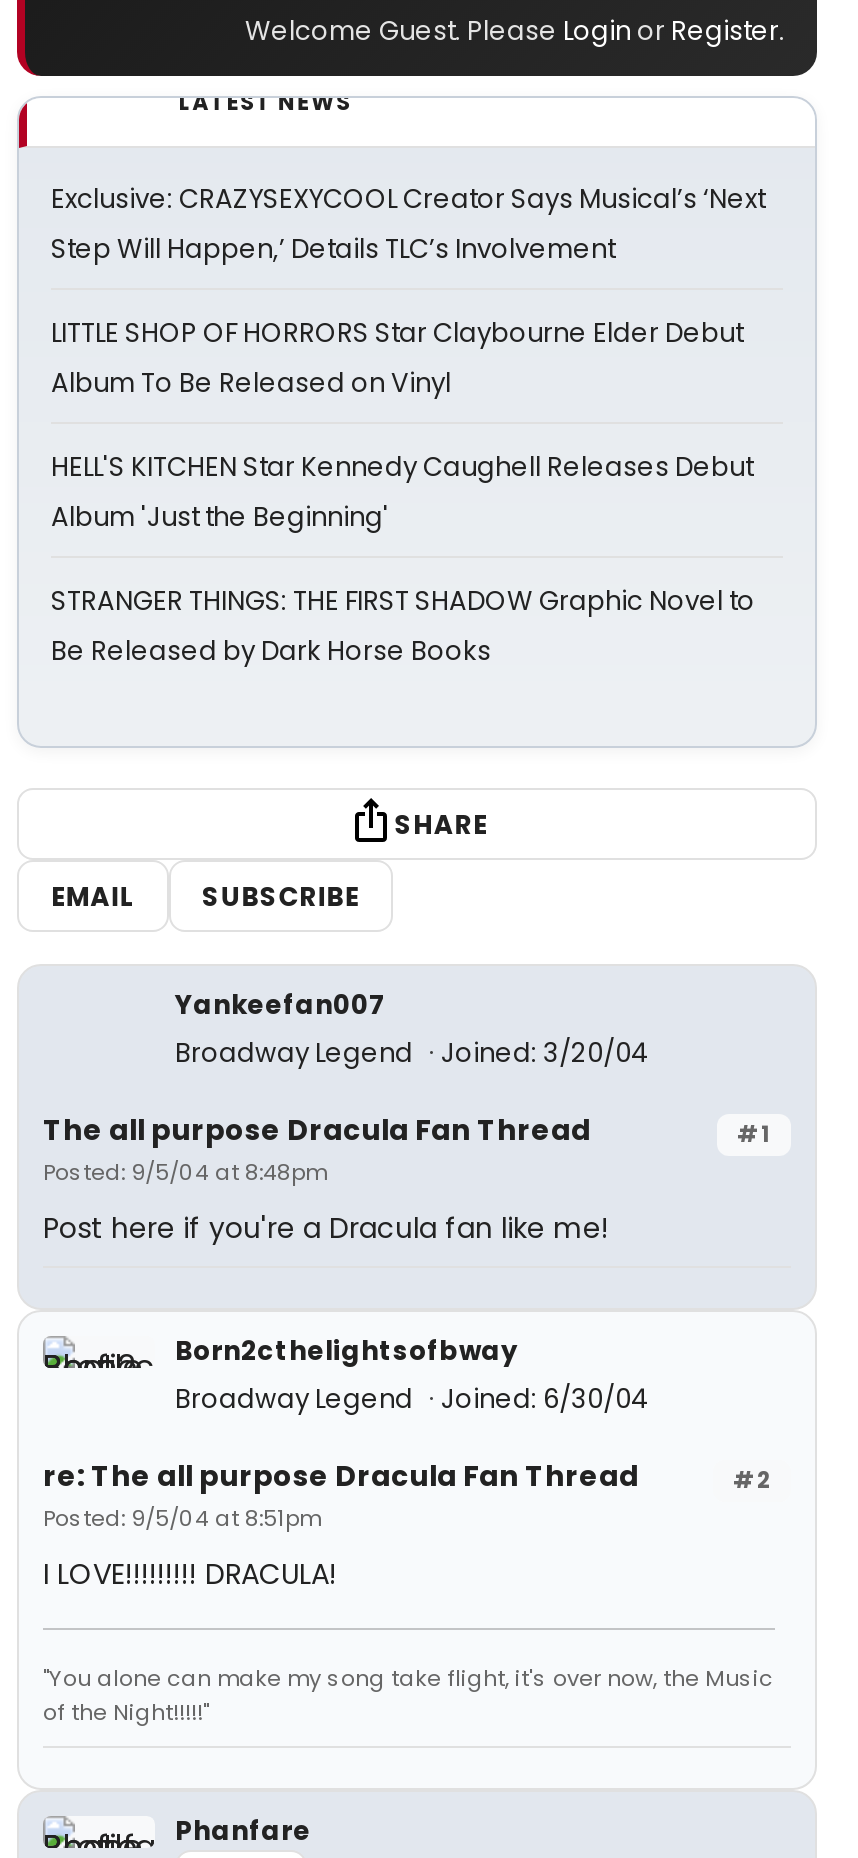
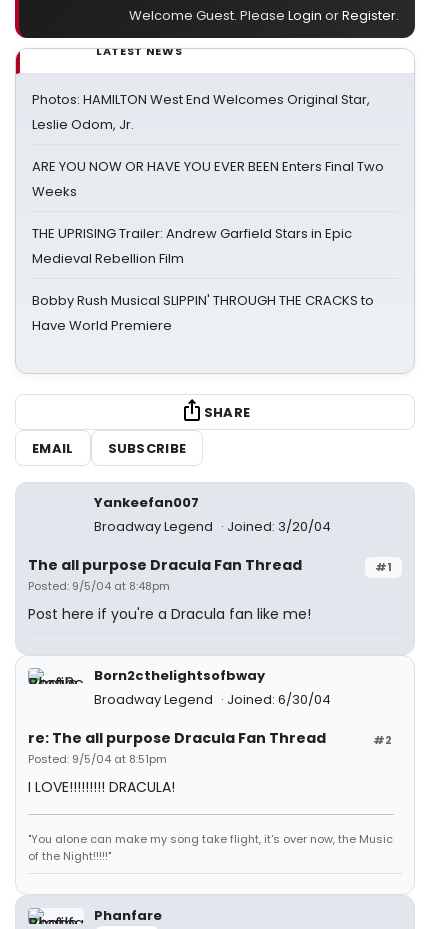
[51,180,765,268] Exclusive: CRAZYSEXYCOOL Creator Says Musical’s ‘Next | Step Will Happen,’ Details TLC’s Involvement -> [32,90,370,134] Photos: HAMILTON West End Welcomes Original Star, | Leslie Odom, Jr.
[51,314,743,402] LITTLE SHOP OF HORRORS Star Claybourne Elder Debut | Album To Be Released on Vinyl -> [32,157,384,201] ARE YOU NOW OR HAVE YOU EVER BEEN Enters Final Two | Weeks
[51,448,753,536] HELL'S KITCHEN Star Kennedy Caughell Releases Debut | Album 'Just the Beginning' -> [32,224,352,268] THE UPRISING Trailer: Andrew Garfield Stars in Epic | Medieval Rebellion Film
[51,582,755,670] STRANGER THINGS: THE FIRST SHADOW Graphic Novel to | Be Released by Dark Horse Books -> [32,291,374,335] Bobby Rush Musical SLIPPIN' THROUGH THE CRACKS to | Have World Premiere

